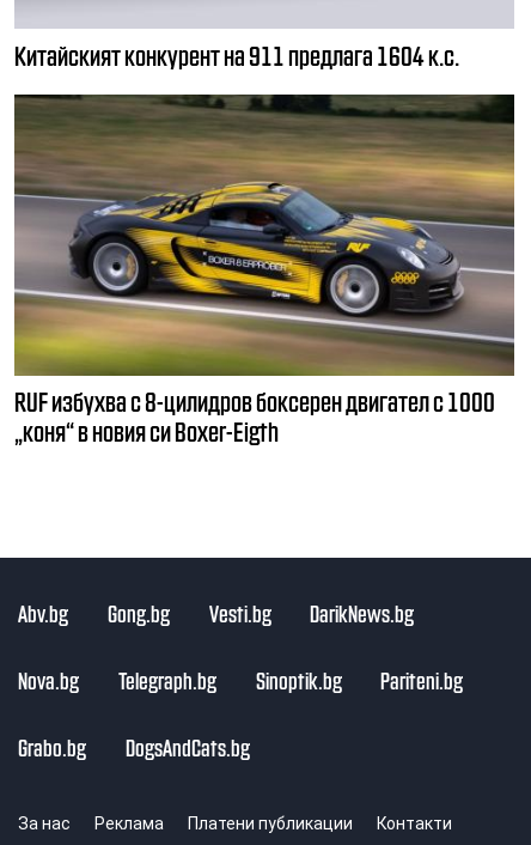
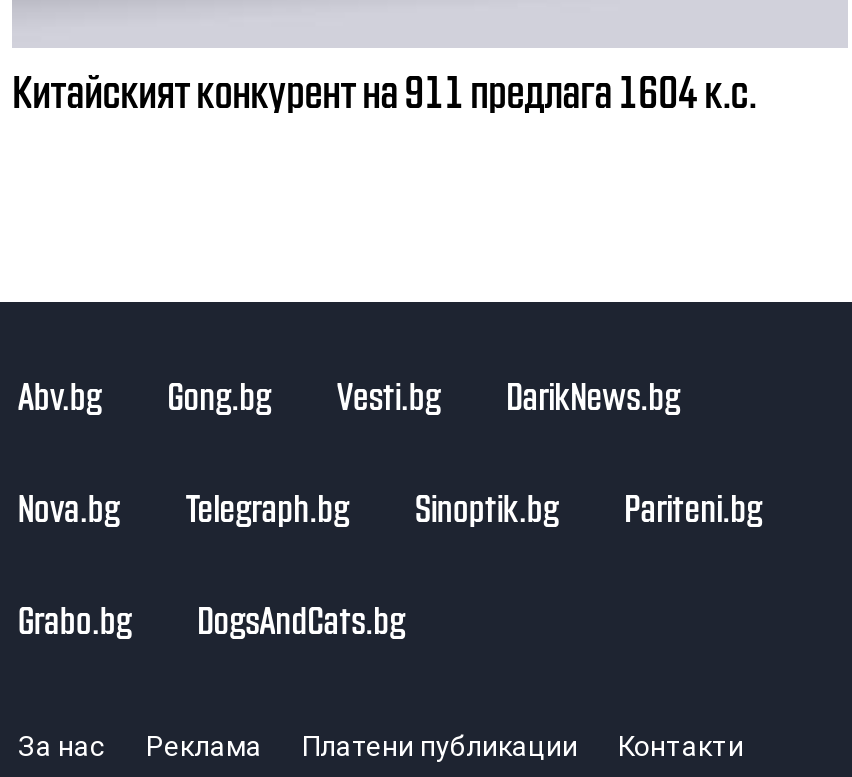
[14,93,515,446] [image] | RUF избухва с 8-цилидров боксерен двигател с 1000 | „коня“ в новия си Boxer-Eigth -> none

